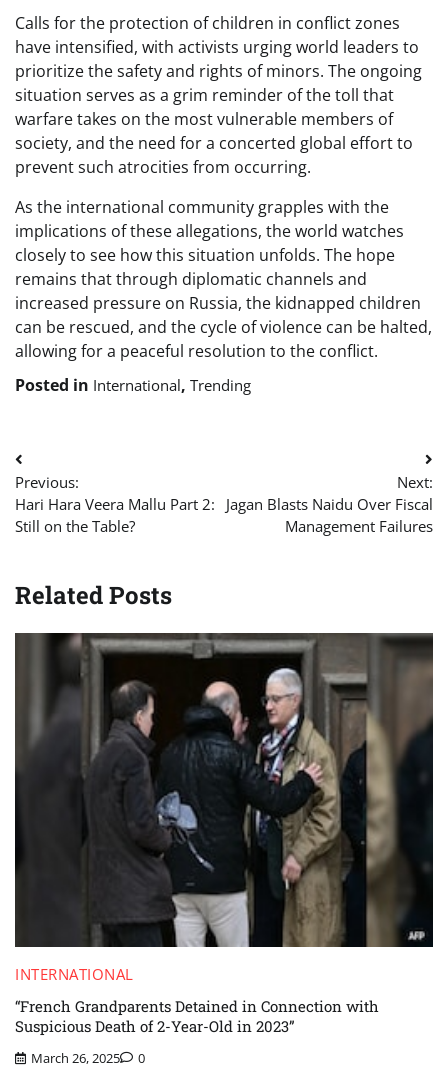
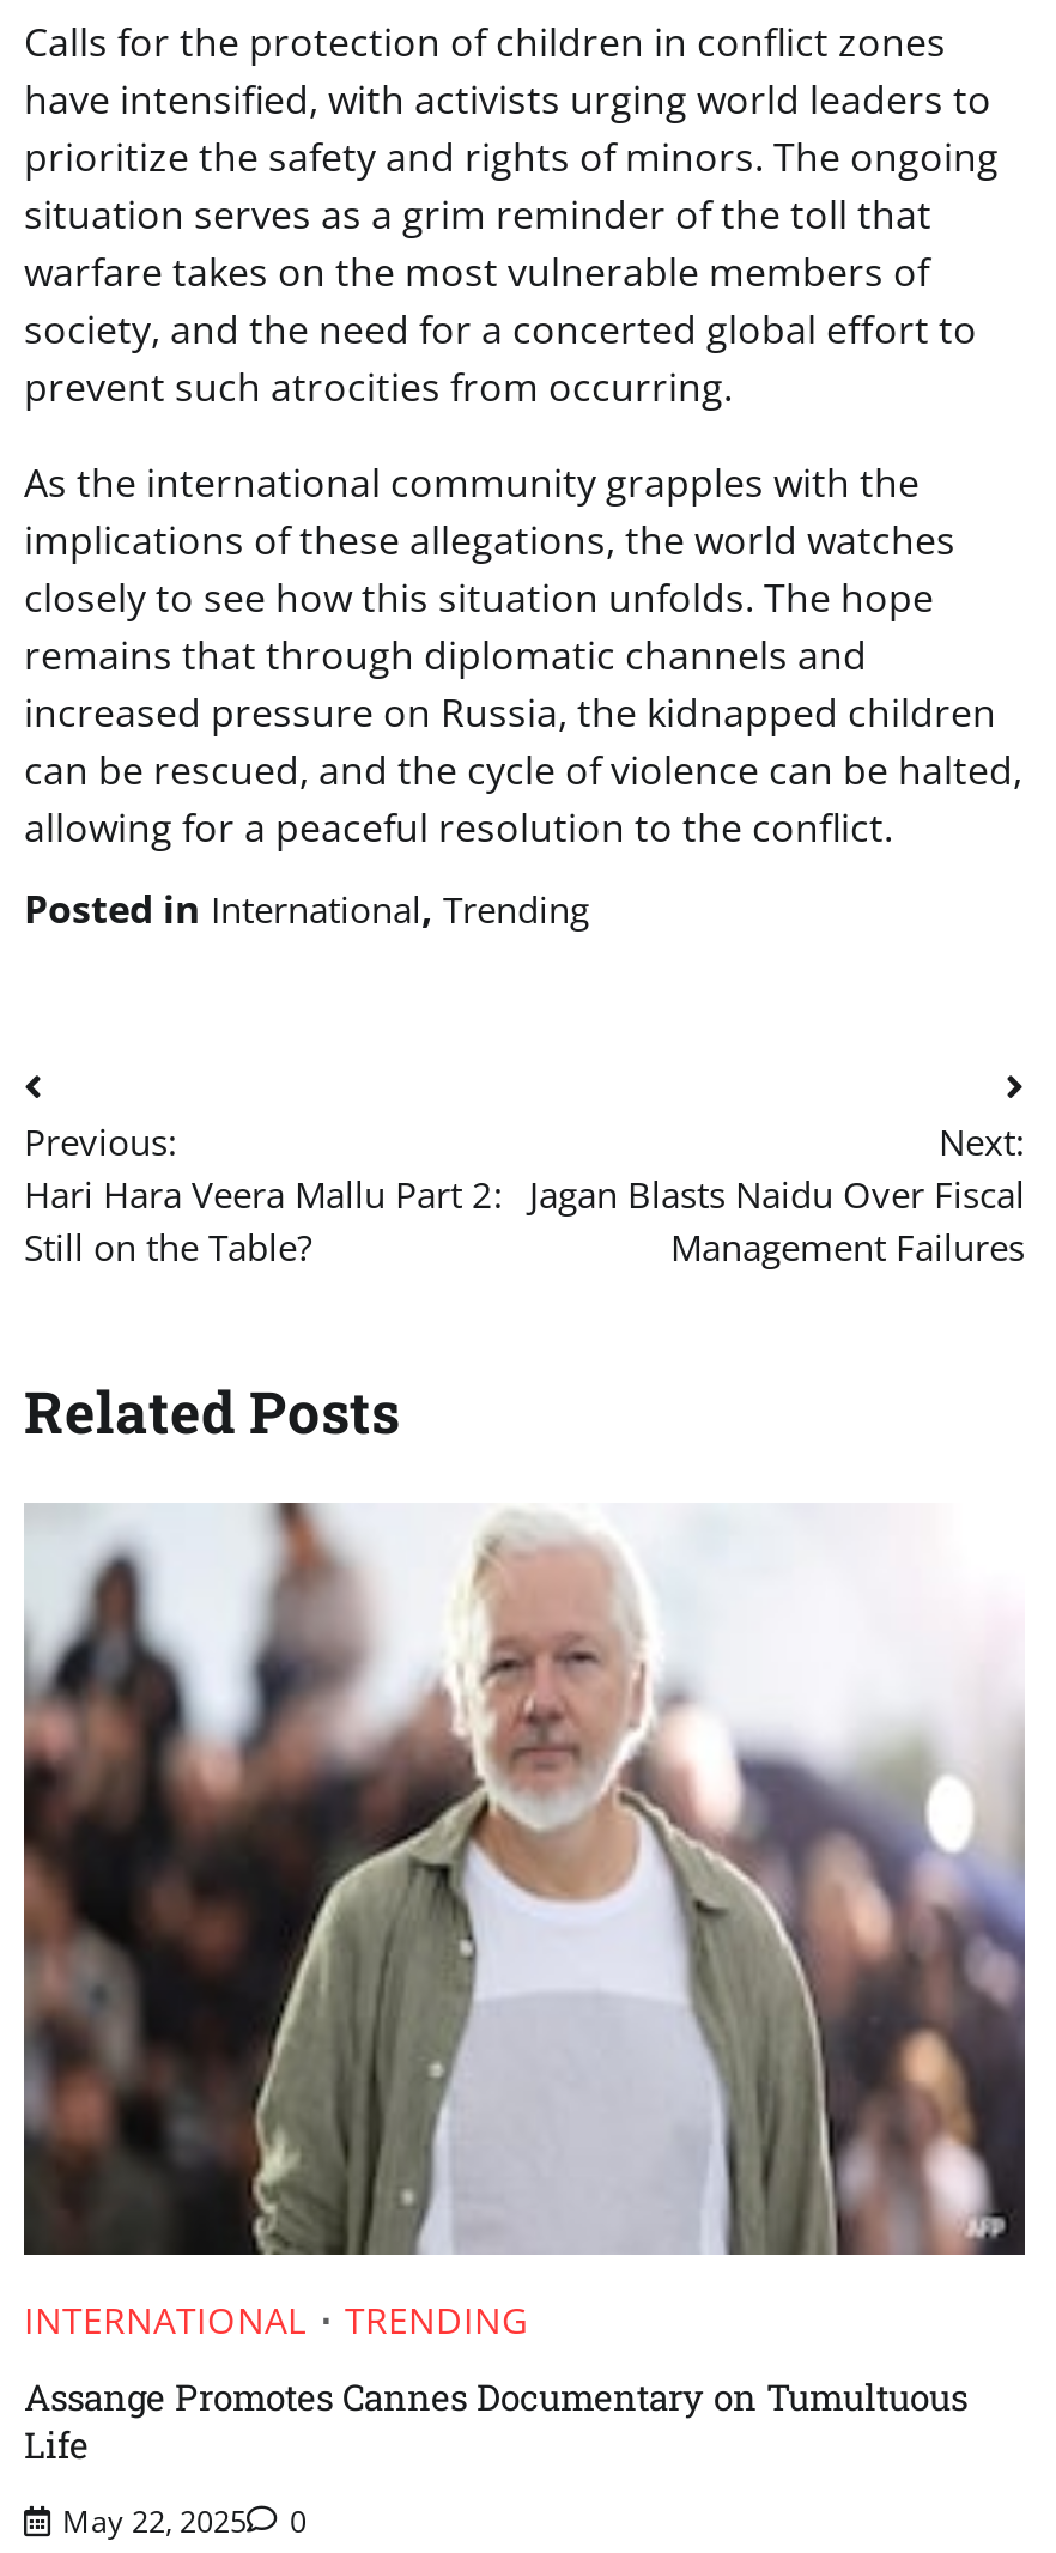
[14,632,434,948] [image] -> [22,1503,1027,2257] [image]
[15,996,379,1067] “French Grandparents Detained in Connection with | Suspicious Death of 2-Year-Old in 2023” | March 26, 2025 -> [24,2297,967,2543] TRENDING | Assange Promotes Cannes Documentary on Tumultuous | Life | May 22, 2025

